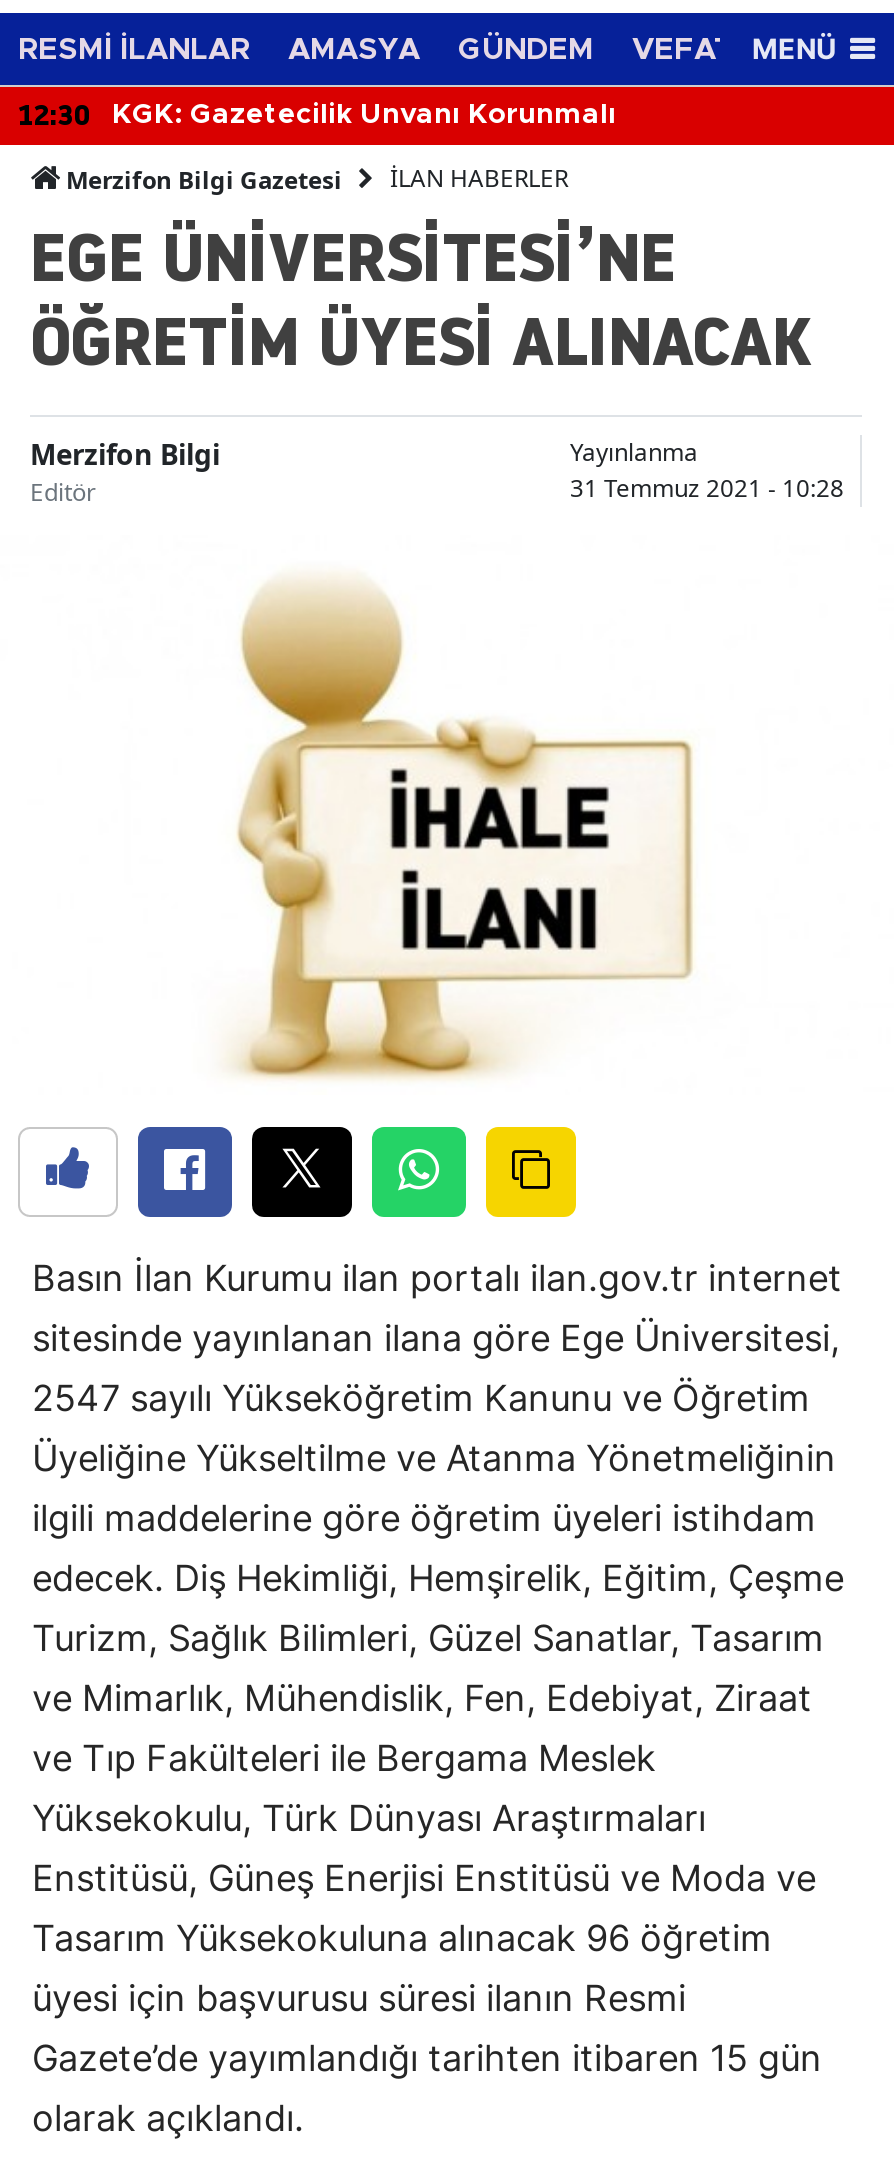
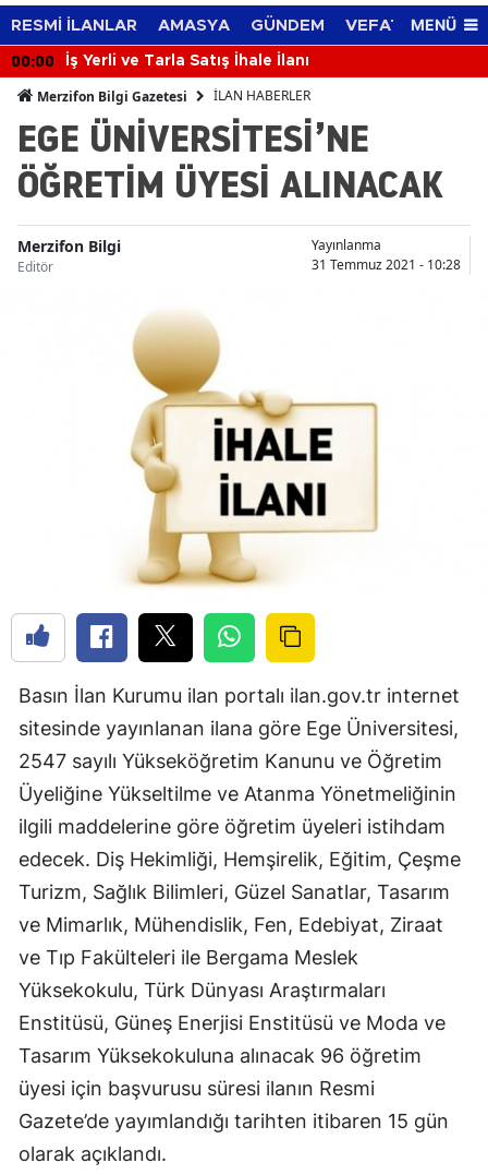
[18,95,616,135] 12:30 | KGK: Gazetecilik Unvanı Korunmalı -> [11,50,309,72] 00:00 | İş Yerli ve Tarla Satış İhale İlanı

